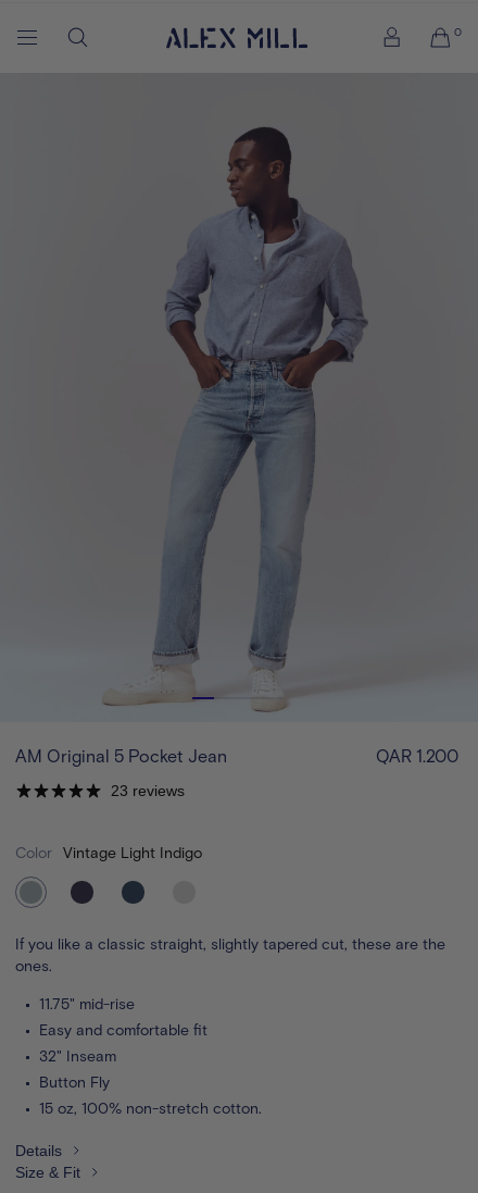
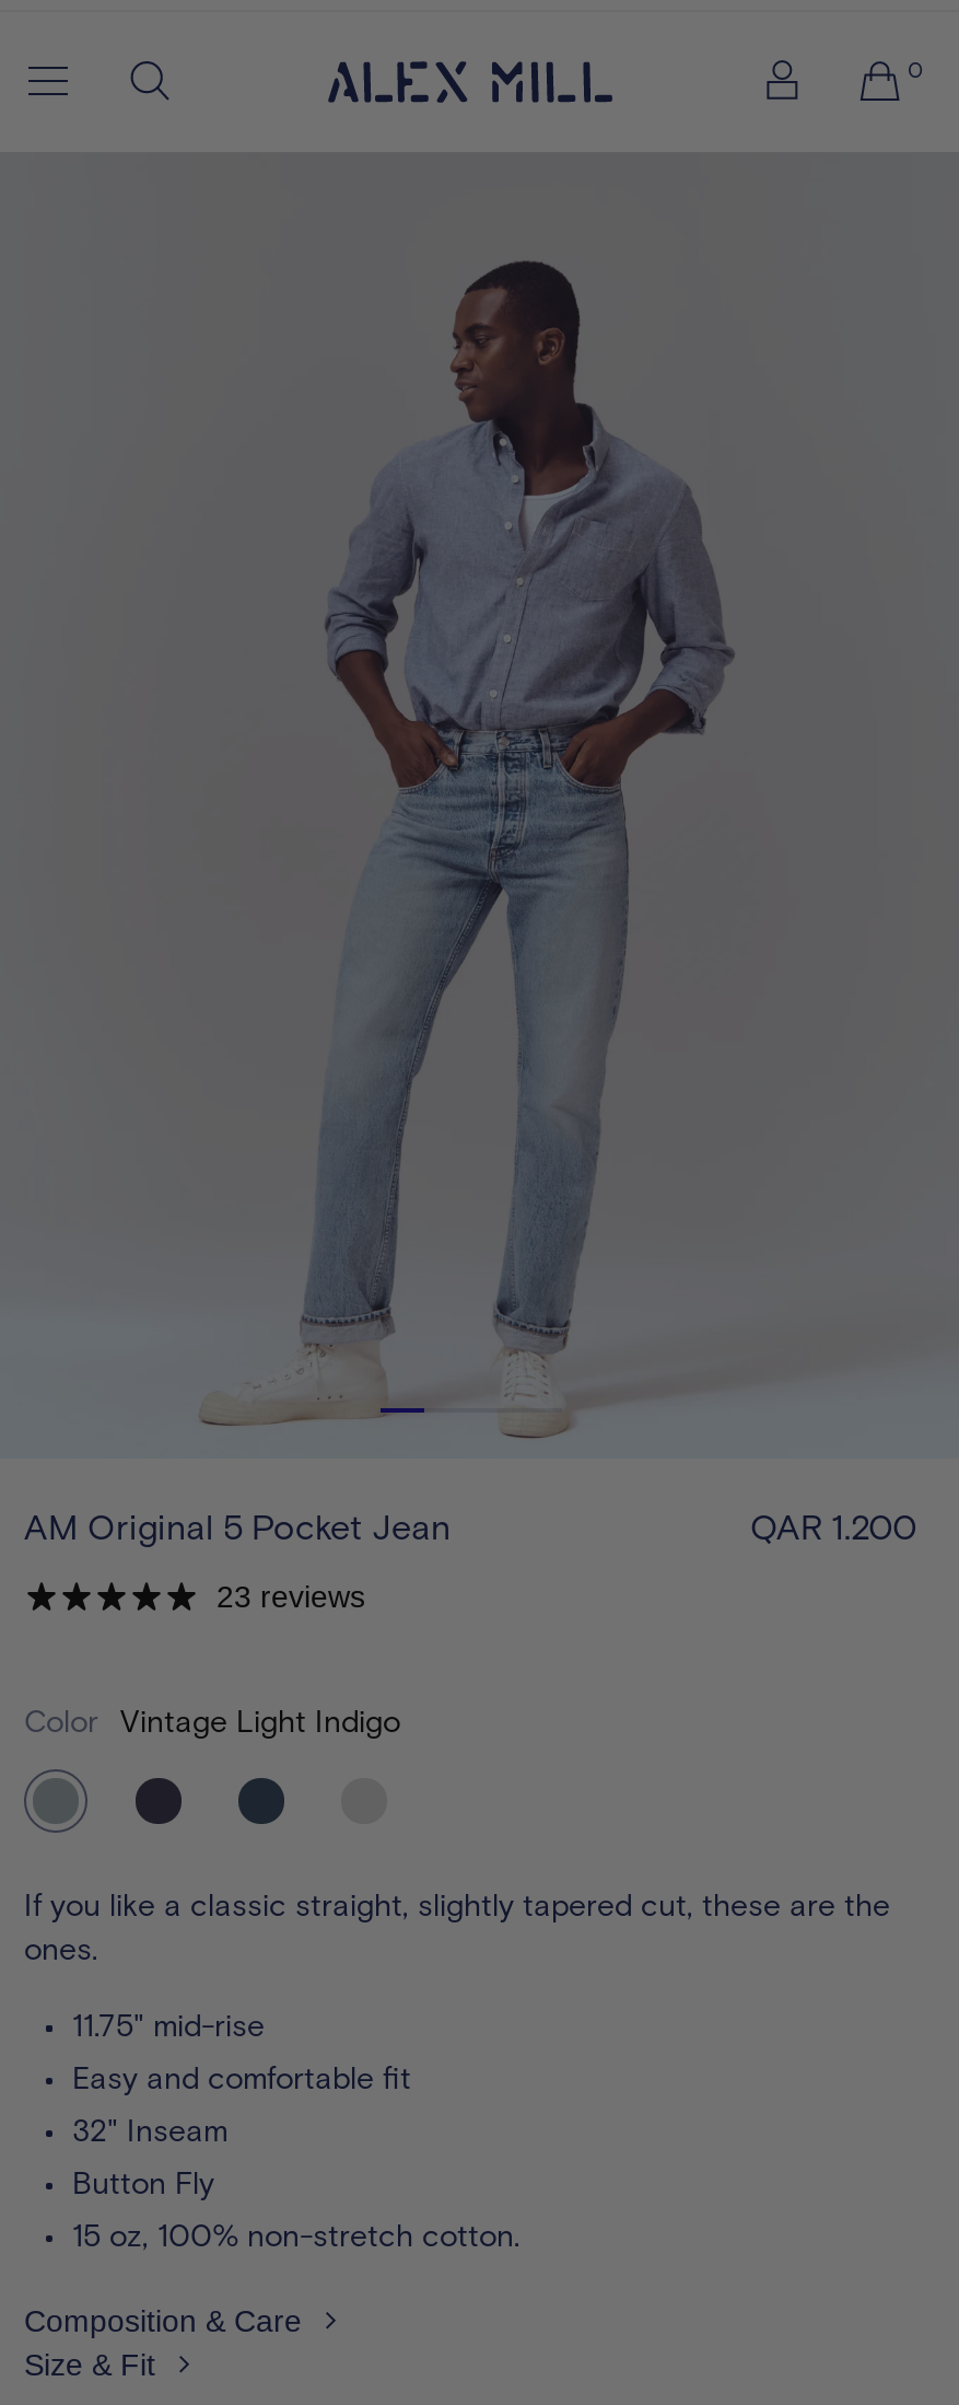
[15,1142,62,1160] Details -> [24,2304,302,2339] Composition & Care

